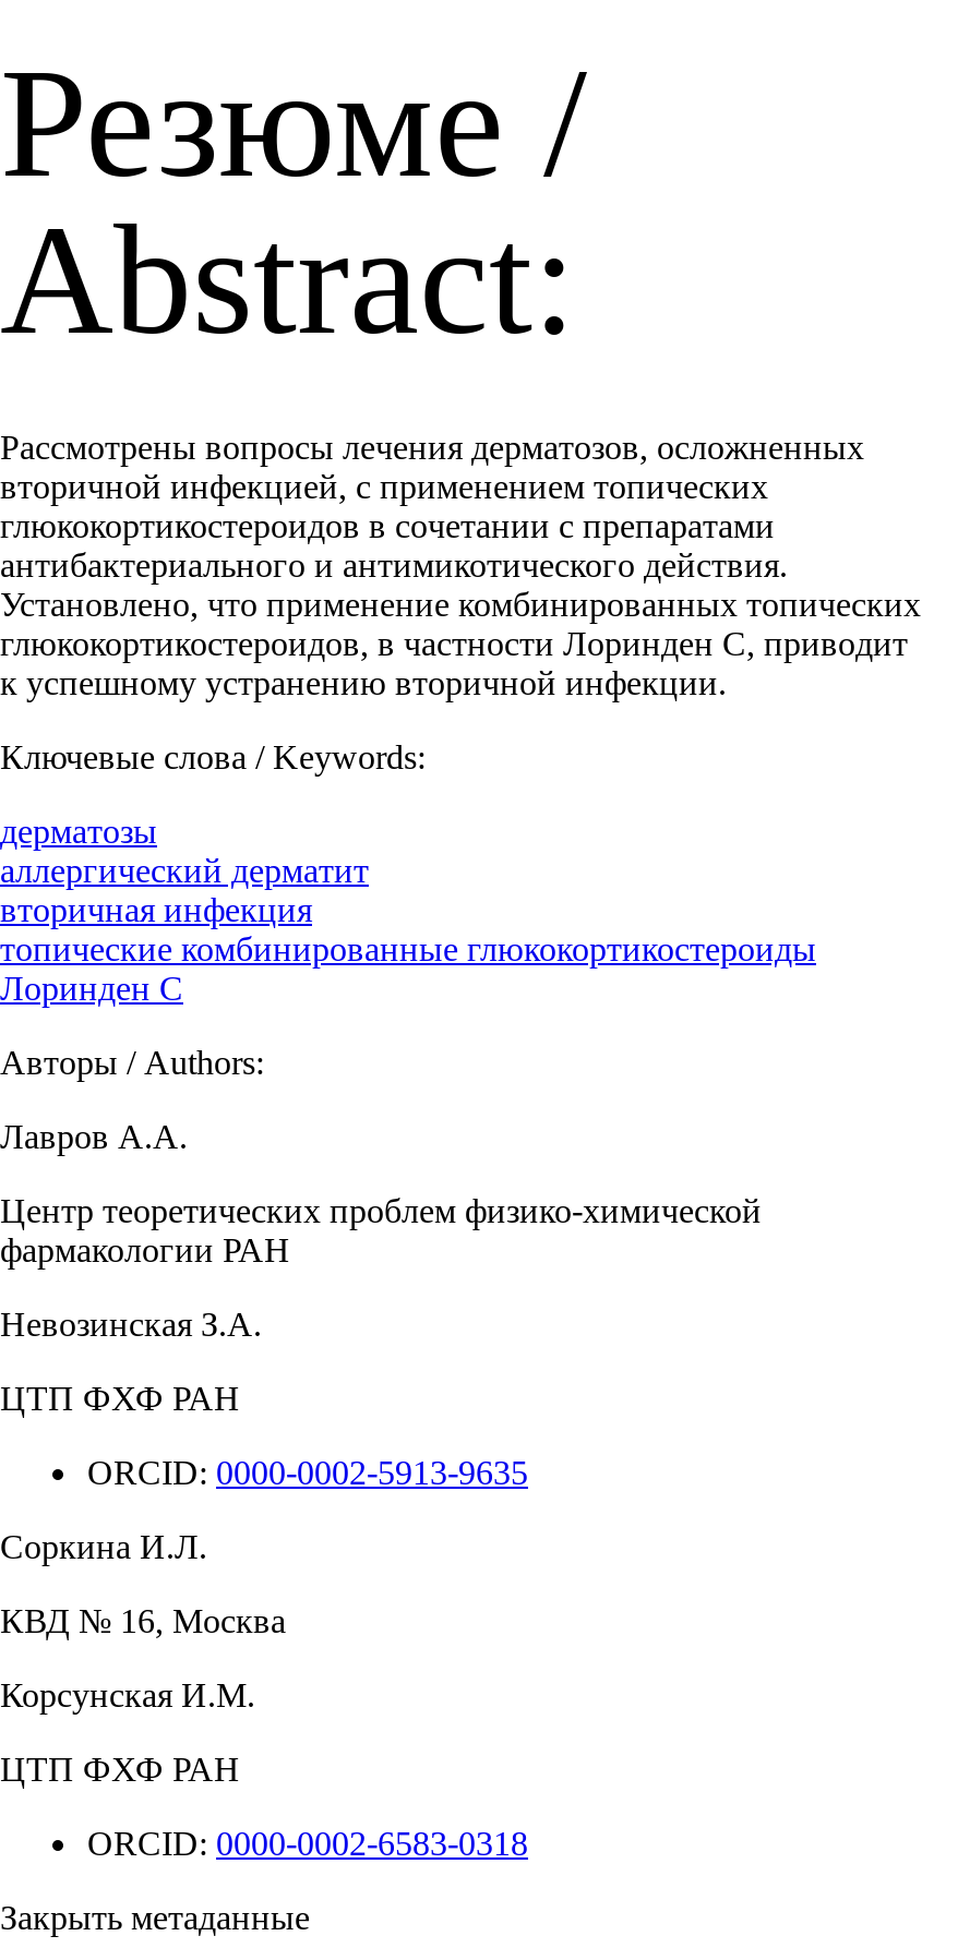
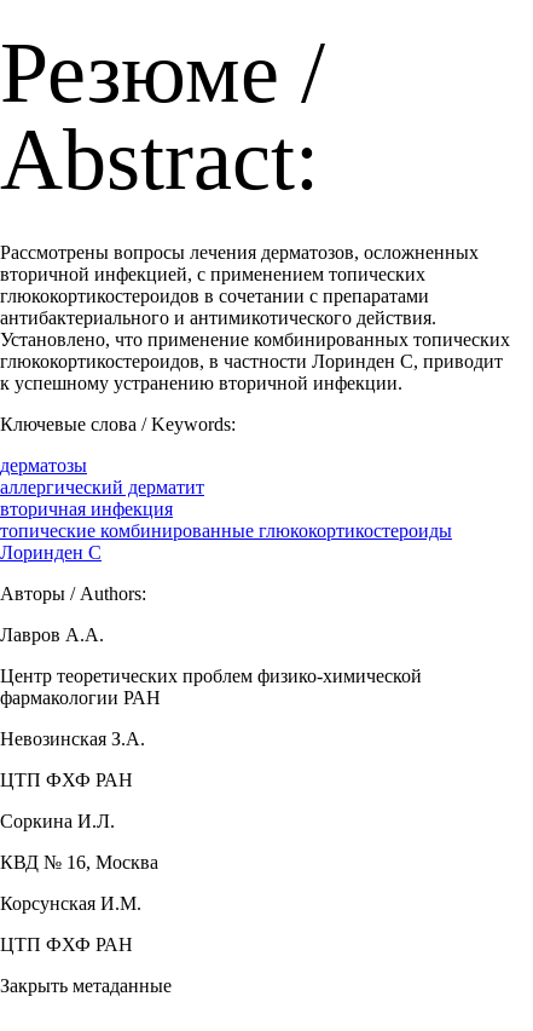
[87,1454,528,1491] ORCID: 0000-0002-5913-9635 -> none
[87,1825,528,1862] ORCID: 0000-0002-6583-0318 -> none

